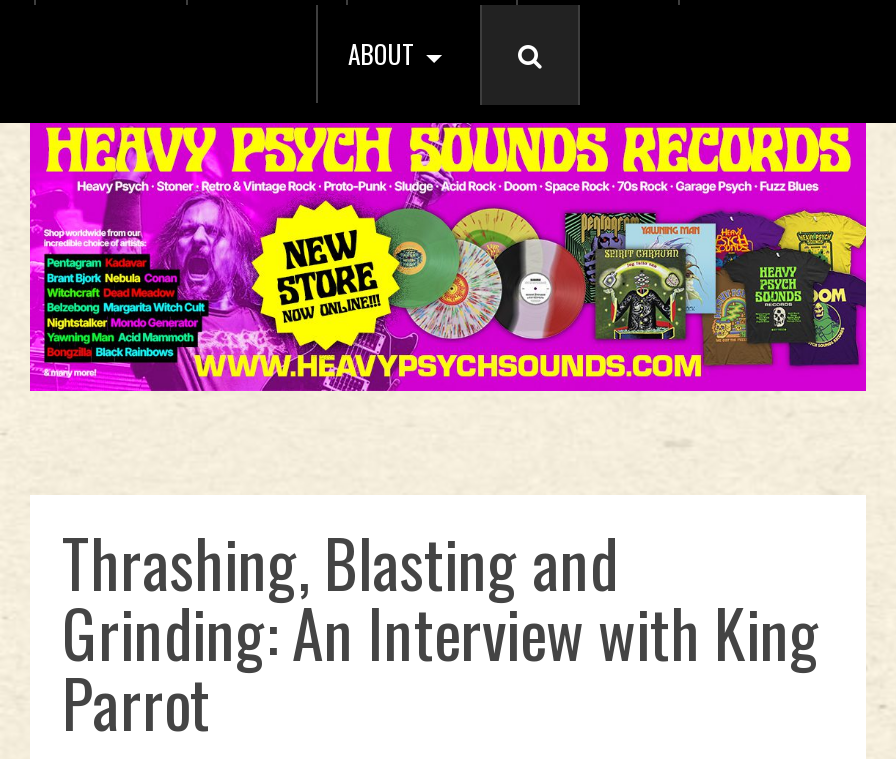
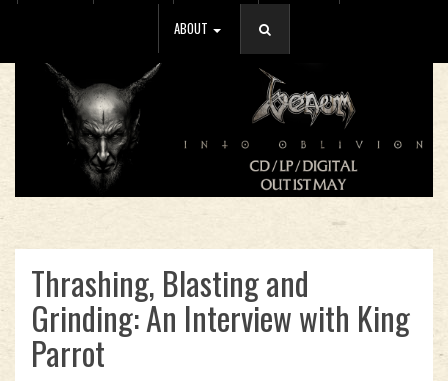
[28,121,868,393] [image] -> [14,63,434,198] [image]

